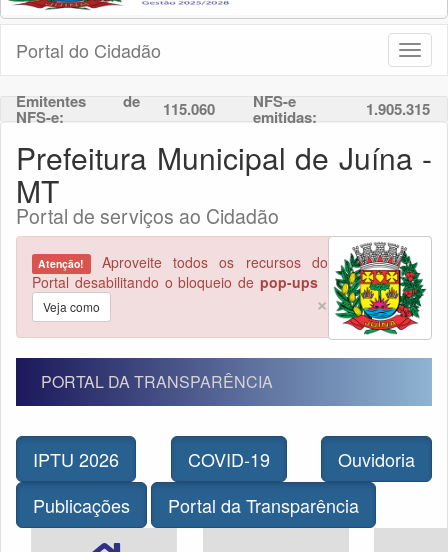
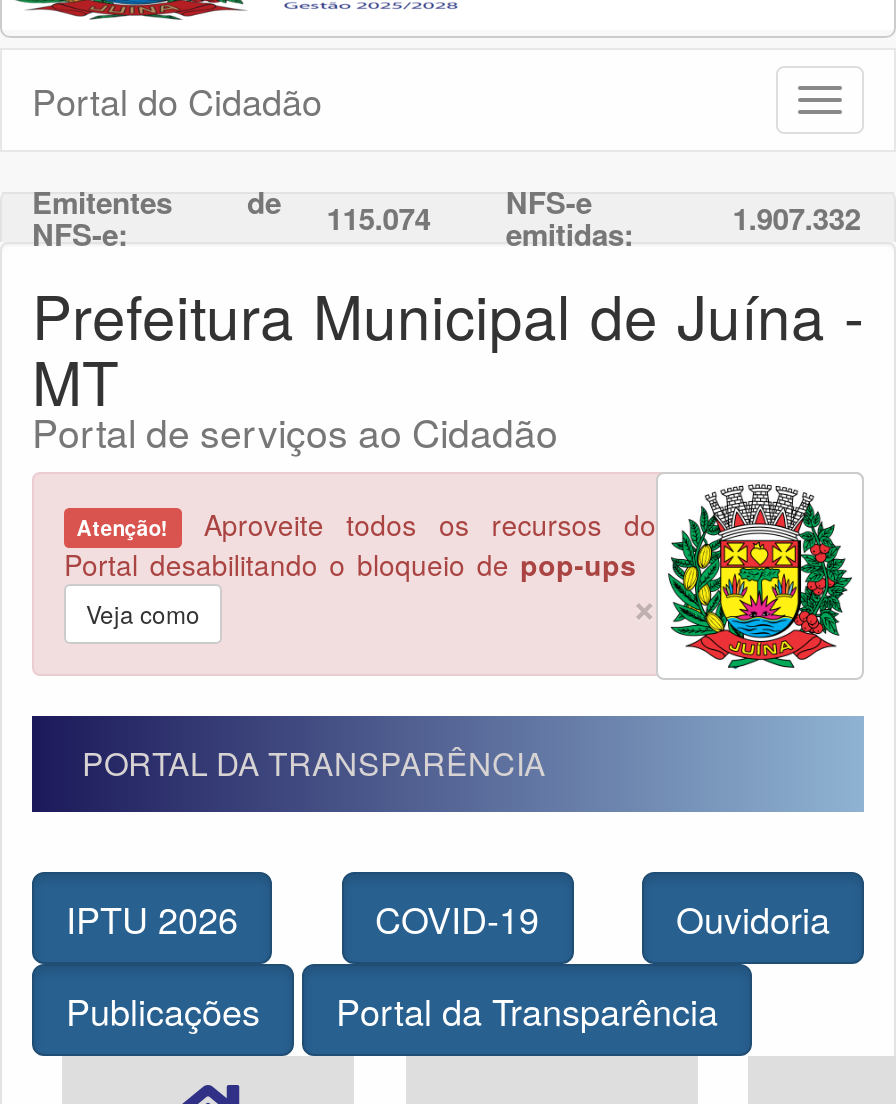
[16,90,317,128] Emitentes de 115.060 NFS-e emitidas: -> [32,180,634,256] Emitentes de 115.074 NFS-e emitidas:
[366,98,430,120] 1.905.315 -> [733,195,861,239] 1.907.332

